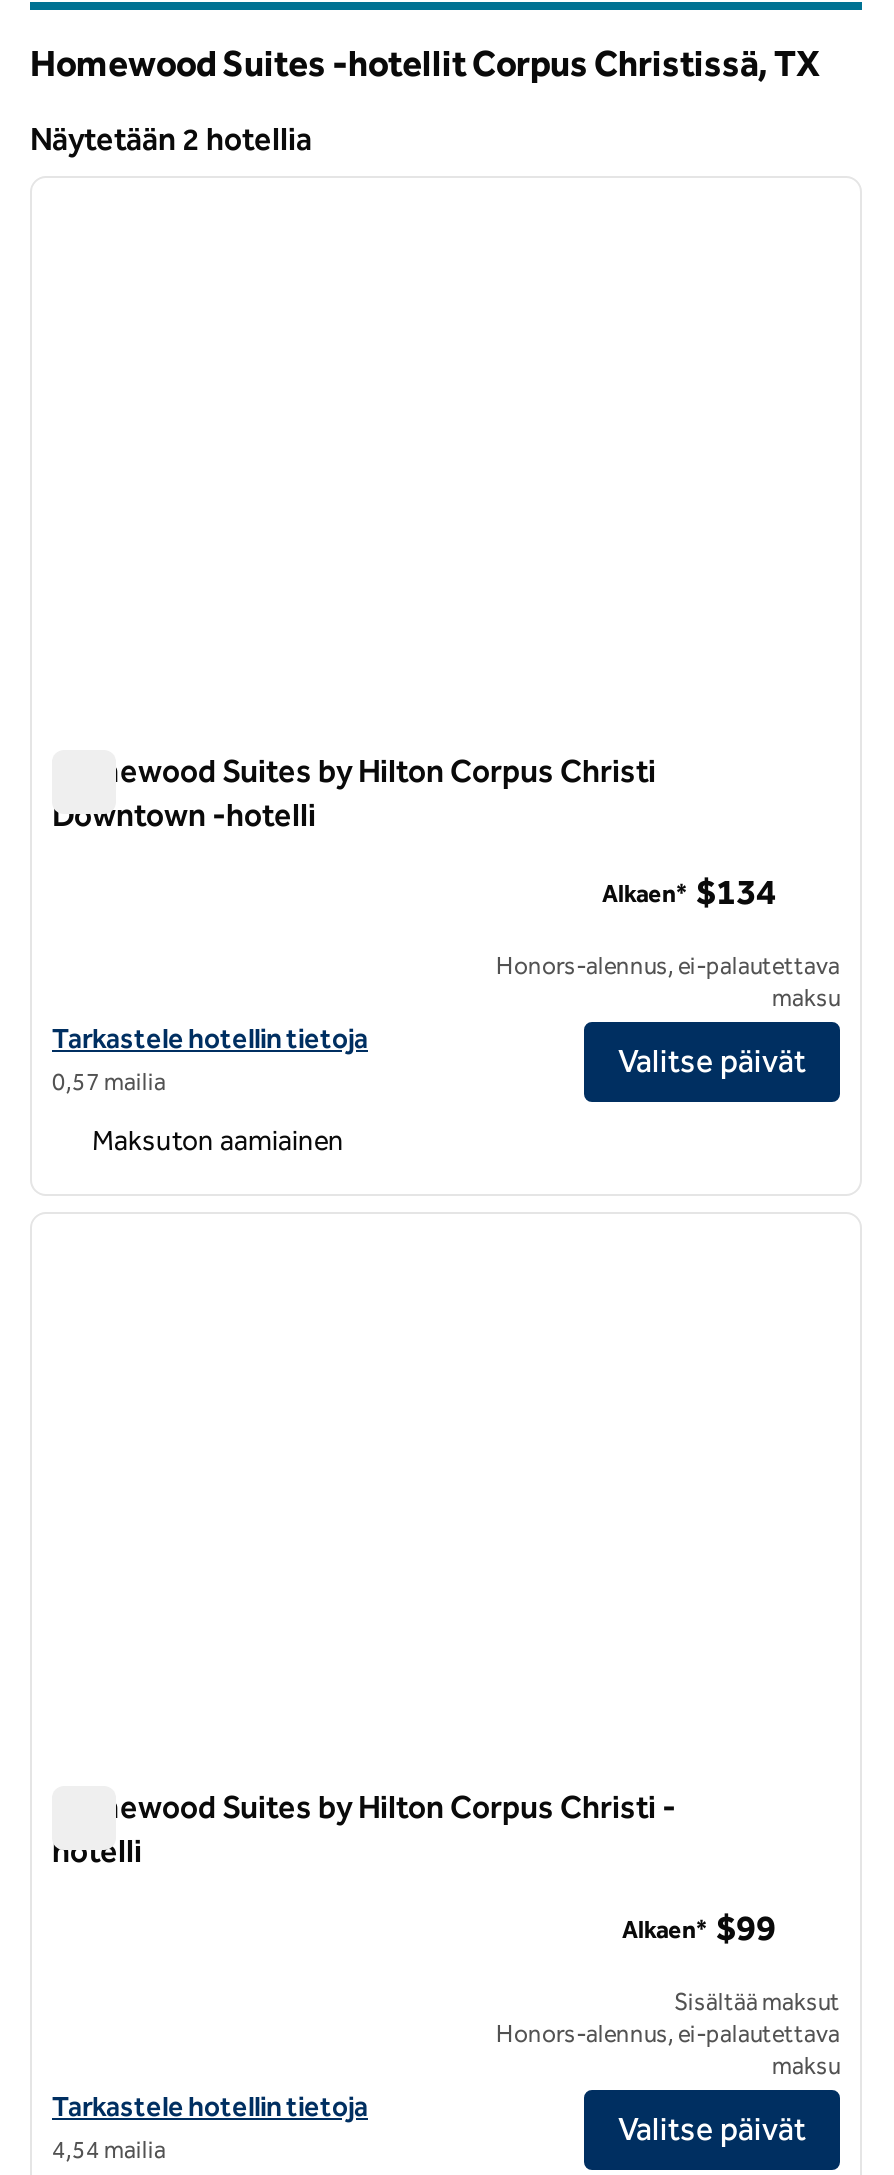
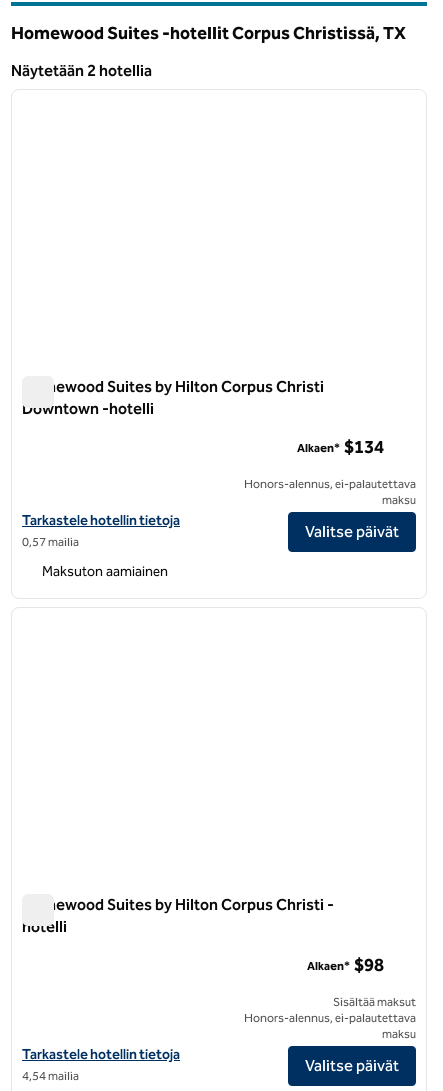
[622,1907,776,1951] Alkaen* $99 -> [307,954,384,976] Alkaen* $98

